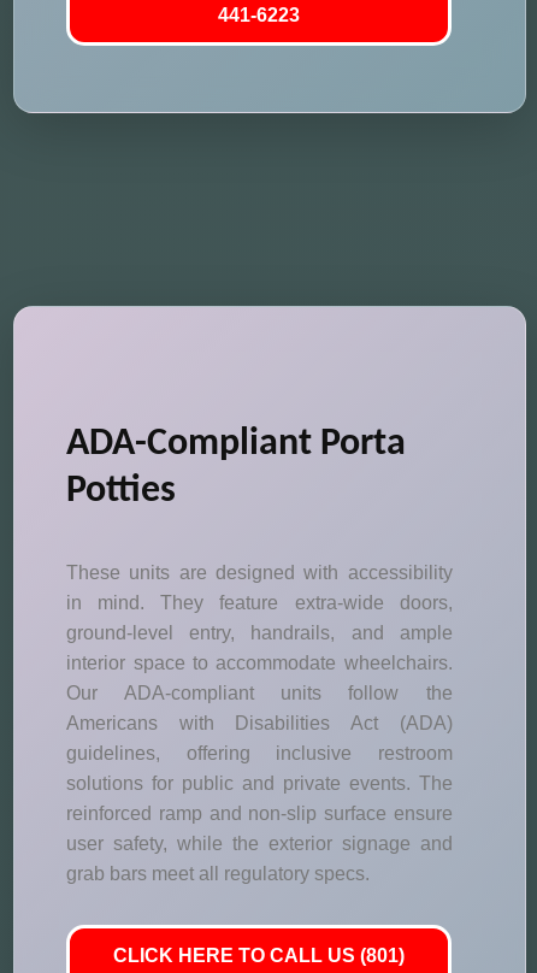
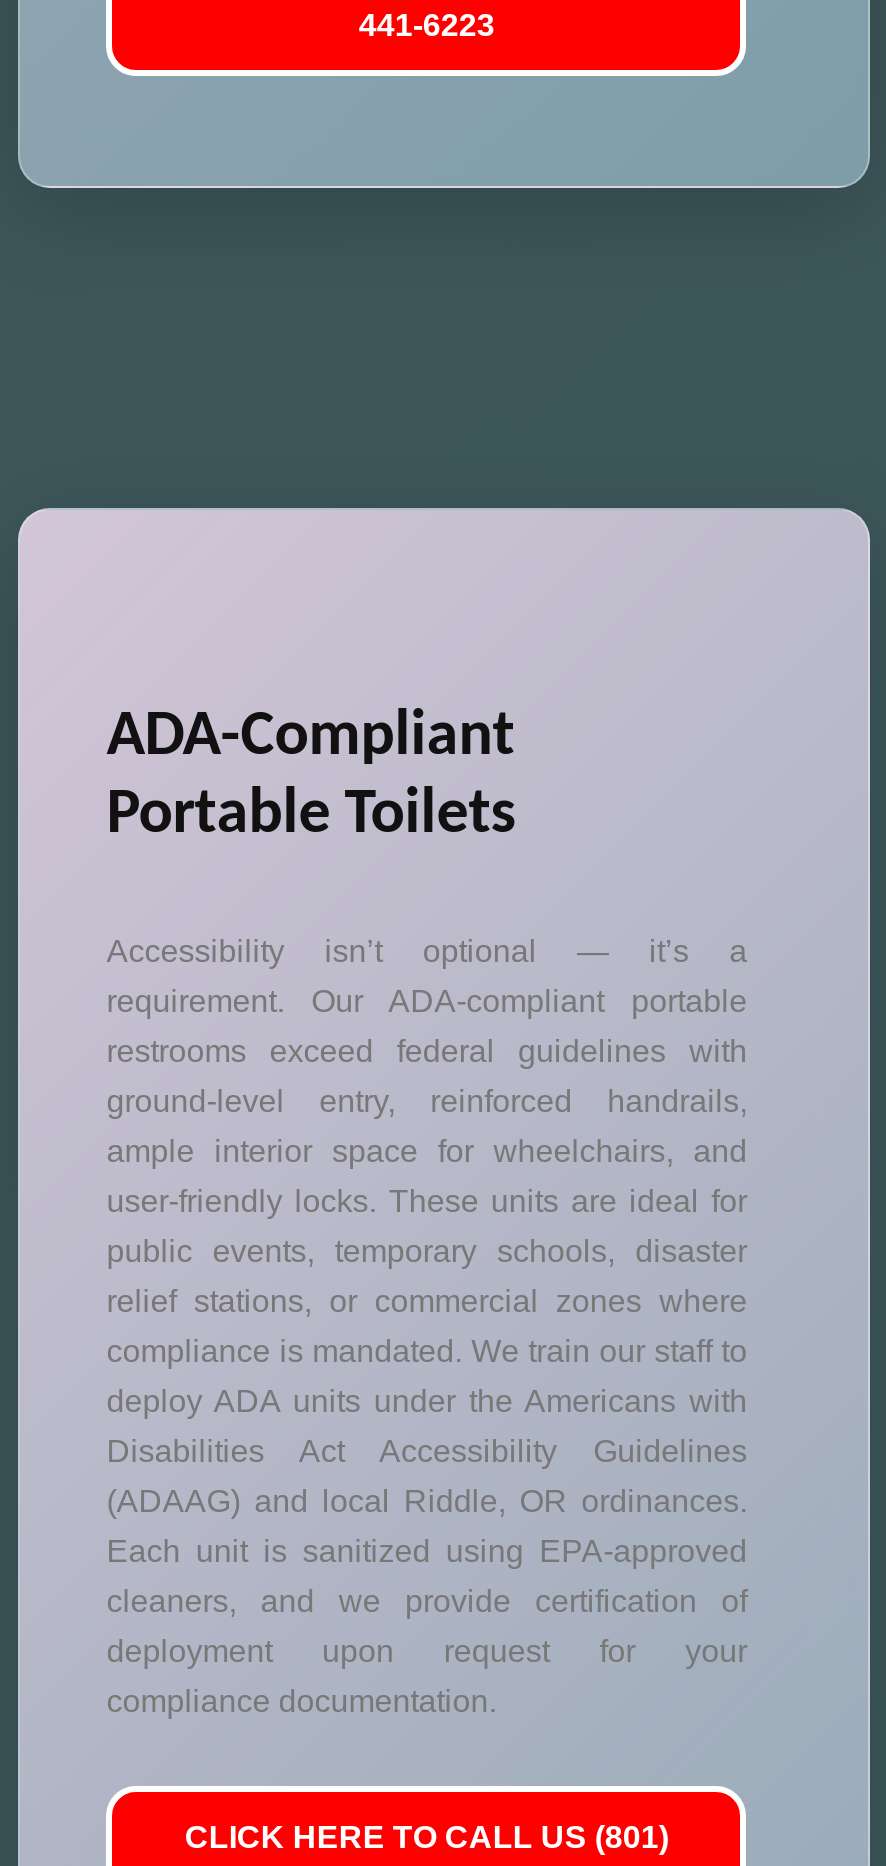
[66,425,452,884] ADA-Compliant Porta | Potties | These units are designed with accessibility | in mind. They feature extra-wide doors, | ground-level entry, handrails, and ample | interior space to accommodate wheelchairs. | Our ADA-compliant units follow the | Americans with Disabilities Act (ADA) | guidelines, offering inclusive restroom | solutions for public and private events. The | reinforced ramp and non-slip surface ensure | user safety, while the exterior signage and | grab bars meet all regulatory specs. -> [106,706,747,1718] ADA-Compliant | Portable Toilets | Accessibility isn’t optional — it’s a | requirement. Our ADA-compliant portable | restrooms exceed federal guidelines with | ground-level entry, reinforced handrails, | ample interior space for wheelchairs, and | user-friendly locks. These units are ideal for | public events, temporary schools, disaster | relief stations, or commercial zones where | compliance is mandated. We train our staff to | deploy ADA units under the Americans with | Disabilities Act Accessibility Guidelines | (ADAAG) and local Riddle, OR ordinances. | Each unit is sanitized using EPA-approved | cleaners, and we provide certification of | deployment upon request for your | compliance documentation.

